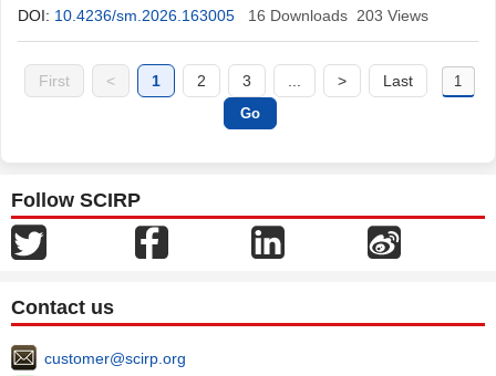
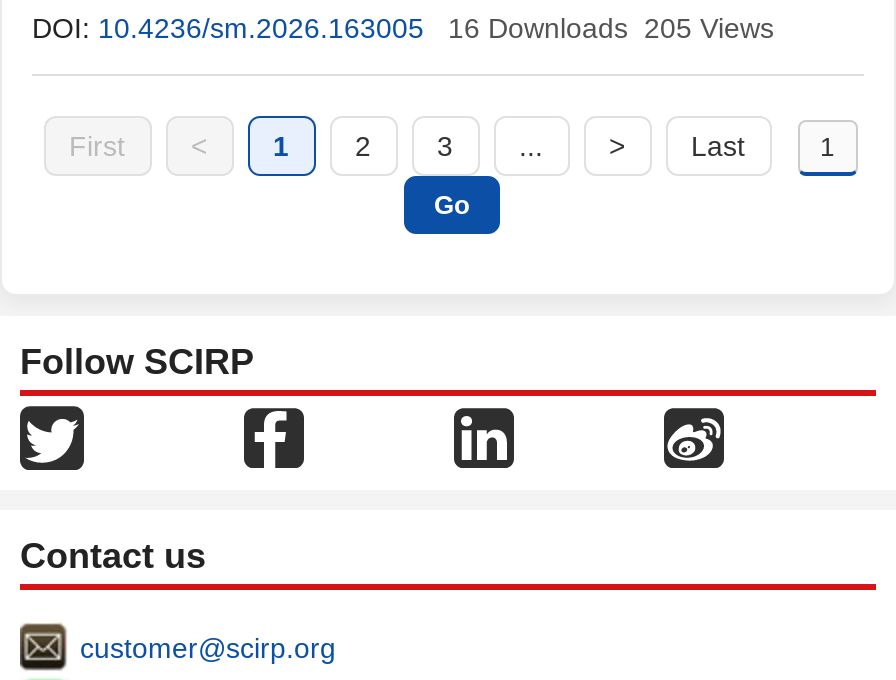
[248,7,428,24] 16 Downloads 203 Views -> [448,12,774,44] 16 Downloads 205 Views

